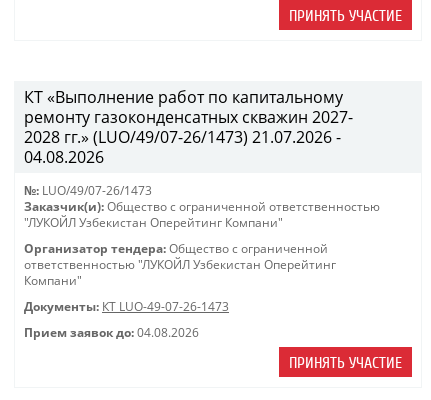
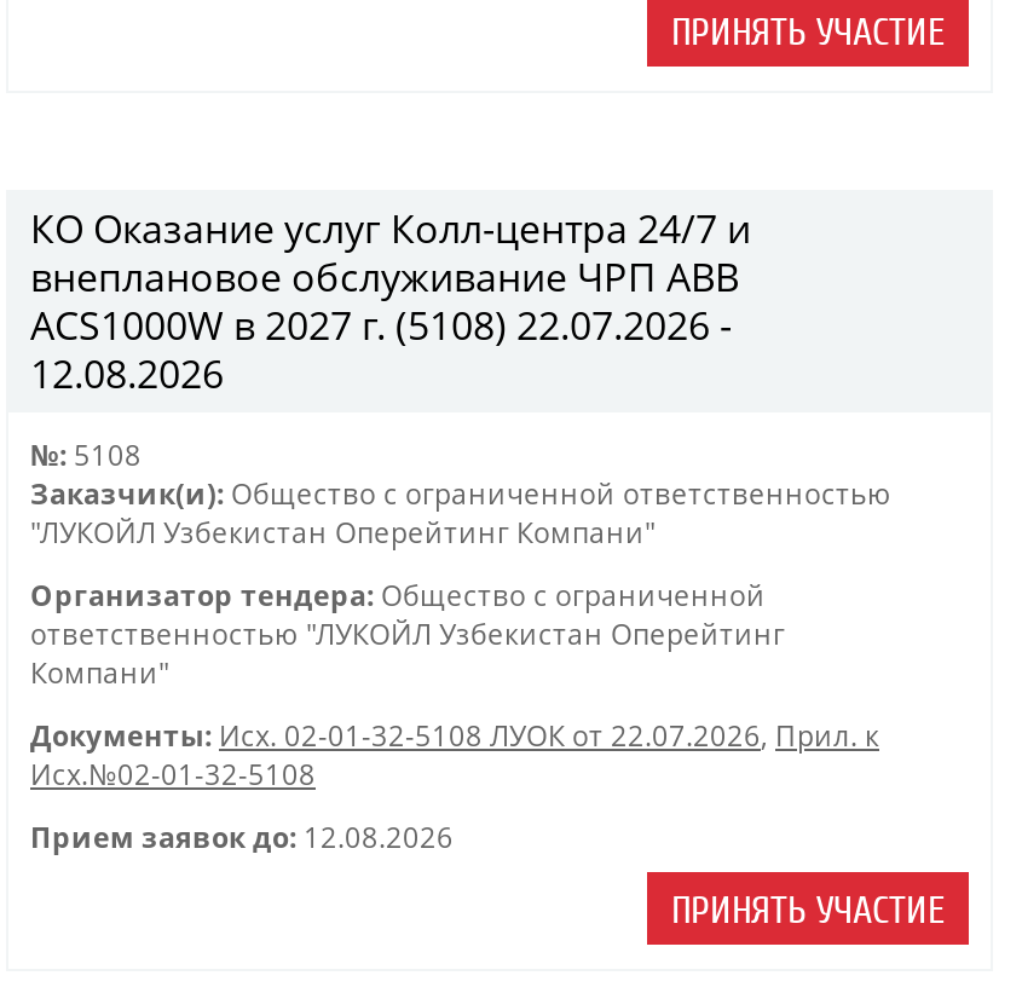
[24,86,353,168] КТ «Выполнение работ по капитальному | ремонту газоконденсатных скважин 2027- | 2028 гг.» (LUO/49/07-26/1473) 21.07.2026 - | 04.08.2026 -> [30,202,751,400] КО Оказание услуг Колл-центра 24/7 и | внеплановое обслуживание ЧРП АВВ | ACS1000W в 2027 г. (5108) 22.07.2026 - | 12.08.2026
[24,183,152,198] №: LUO/49/07-26/1473 -> [30,437,142,473] №: 5108
[24,299,229,314] Документы: КТ LUO-49-07-26-1473 -> [30,717,879,792] Документы: Исх. 02-01-32-5108 ЛУОК от 22.07.2026, Прил. к | Исх.№02-01-32-5108
[24,325,199,340] Прием заявок до: 04.08.2026 -> [30,819,454,855] Прием заявок до: 12.08.2026

